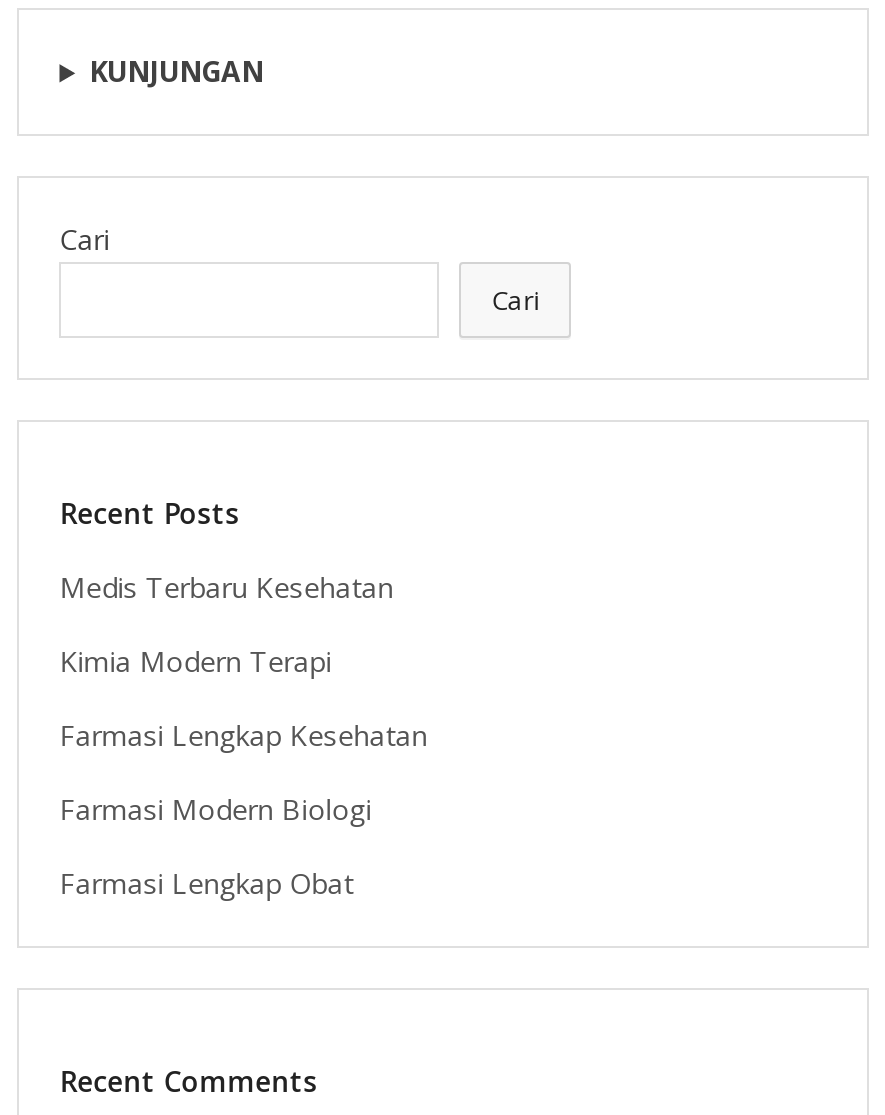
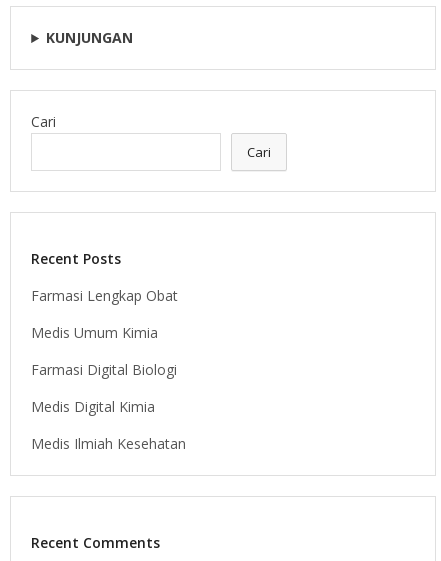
[59,568,427,828] Medis Terbaru Kesehatan | Kimia Modern Terapi | Farmasi Lengkap Kesehatan | Farmasi Modern Biologi -> none
moved [59,864,353,902] -> [31,286,178,305]: Farmasi Lengkap Obat
none -> [31,323,186,453] Medis Umum Kimia | Farmasi Digital Biologi | Medis Digital Kimia | Medis Ilmiah Kesehatan

